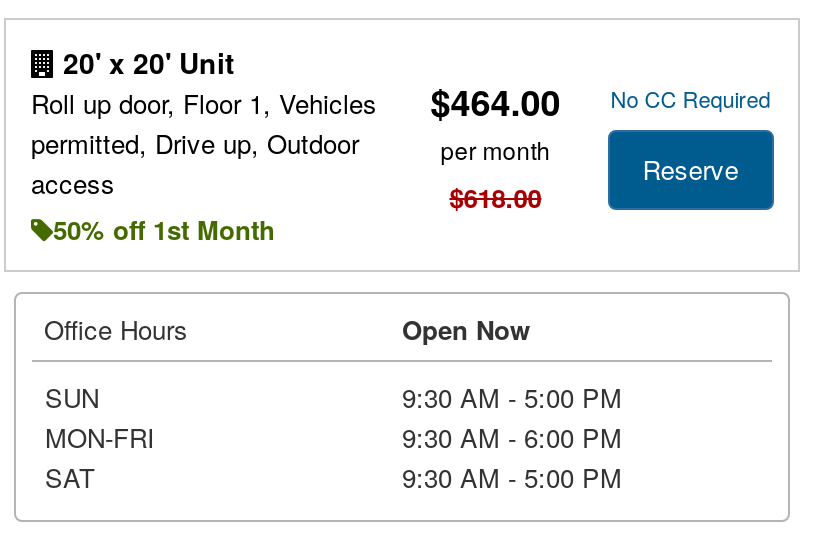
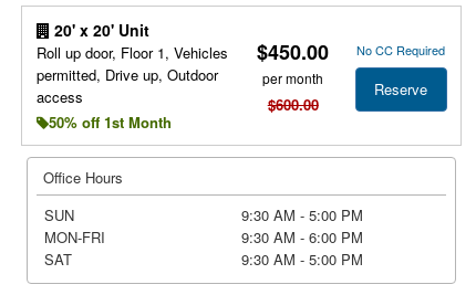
[31,75,770,127] Roll up door, Floor 1, Vehicles $464.00 No CC Required -> [36,37,445,66] Roll up door, Floor 1, Vehicles $450.00 No CC Required
[449,177,541,215] $618.00 -> [268,93,318,114] $600.00
[402,310,530,348] Open Now -> none

